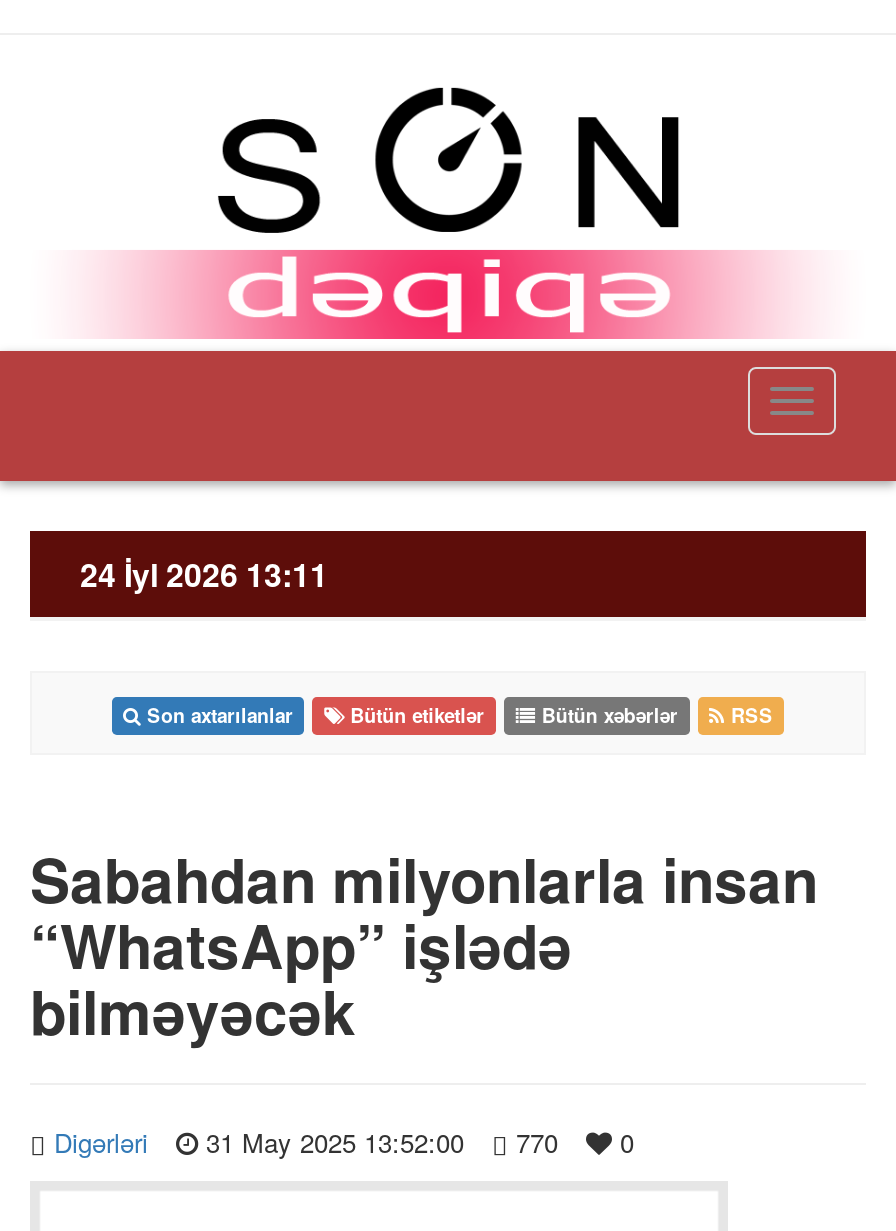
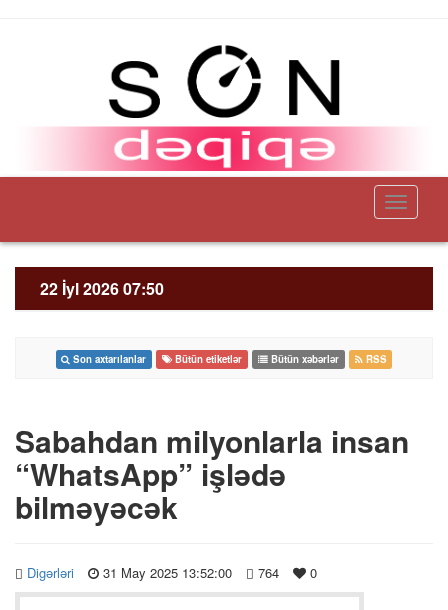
[80,551,328,597] 24 İyl 2026 13:11 -> [40,277,164,300] 22 İyl 2026 07:50
[54,1123,634,1161] Digərləri 31 May 2025 13:52:00 770 0 -> [27,563,317,582] Digərləri 31 May 2025 13:52:00 764 0

